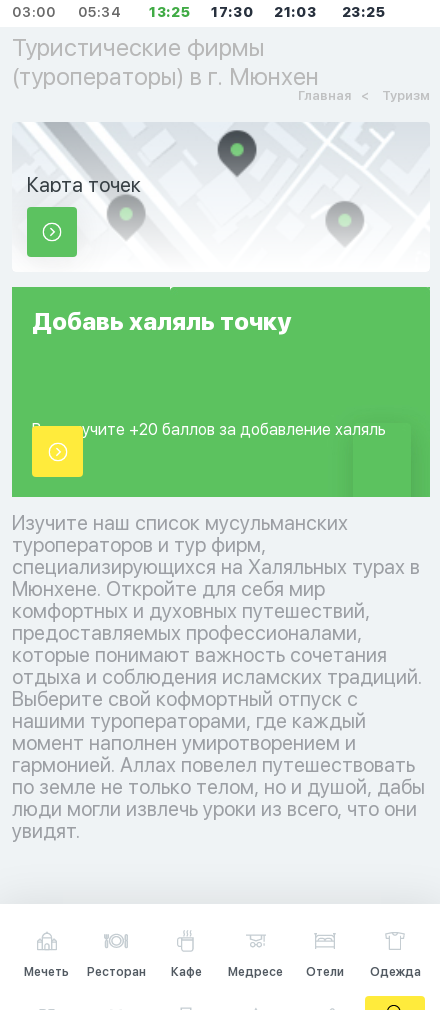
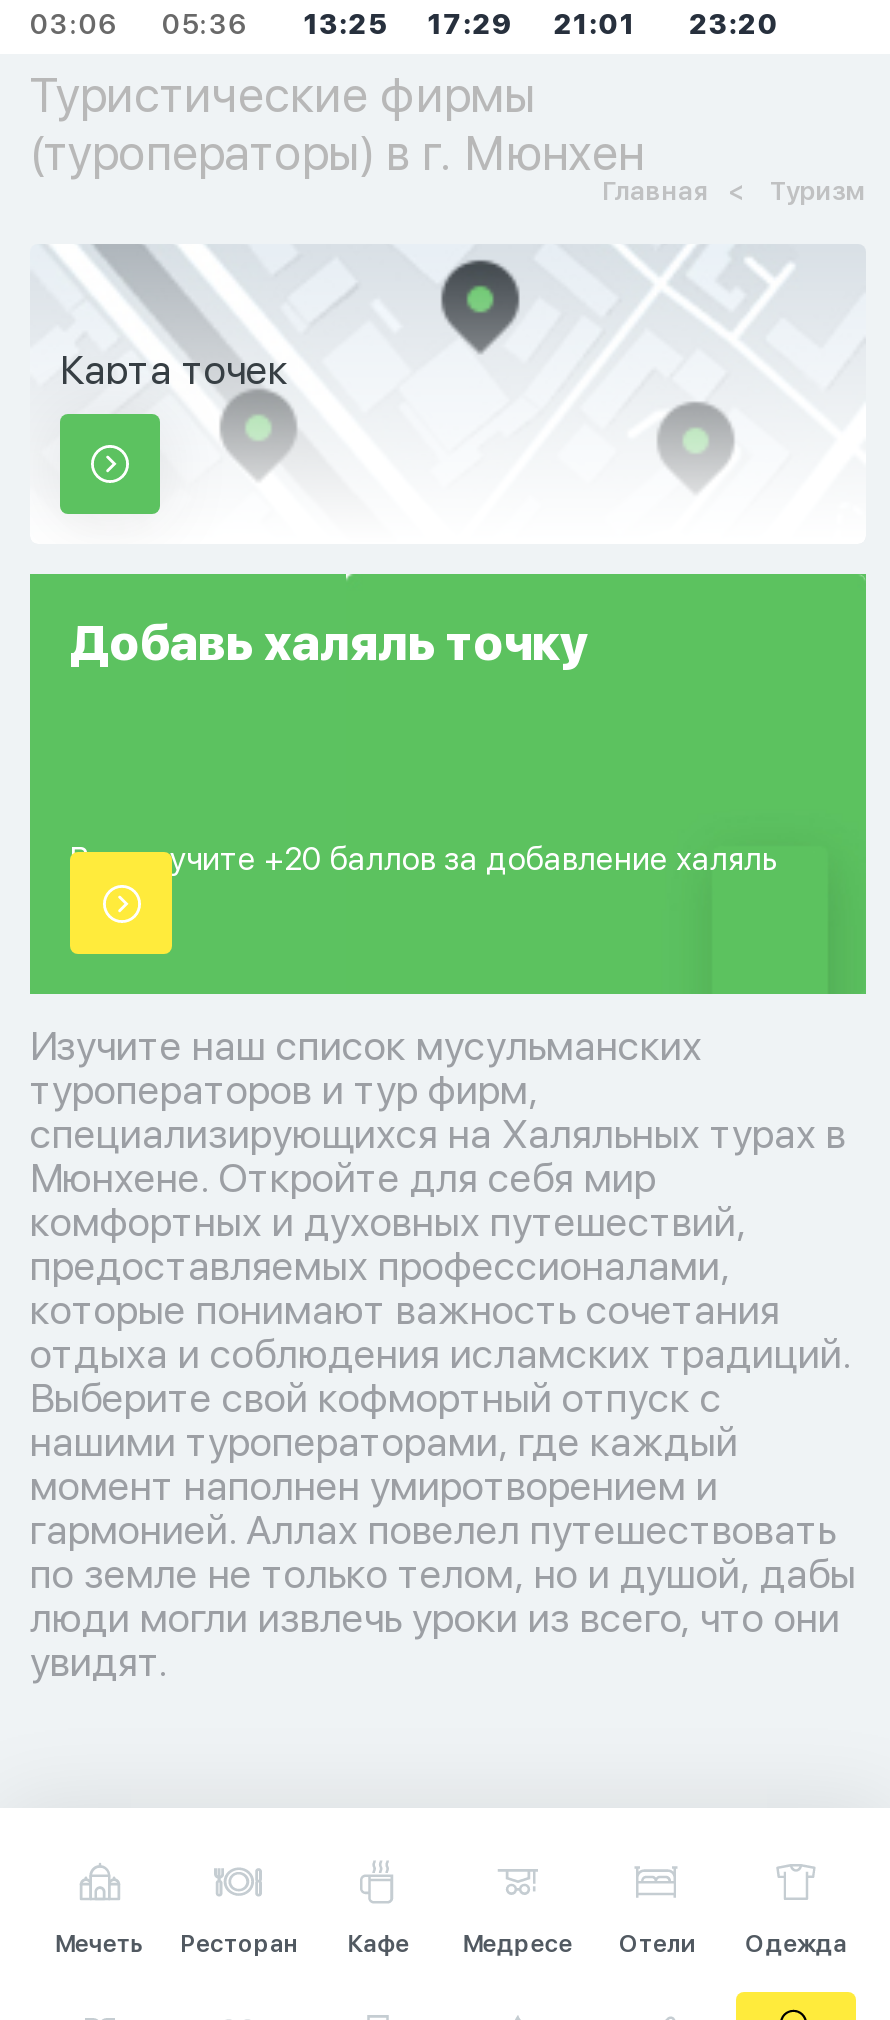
[12,4,56,20] 03:00 -> [30,8,118,40] 03:06
[78,4,122,20] 05:34 -> [162,8,248,40] 05:36
[211,4,254,20] 17:30 -> [428,8,514,40] 17:29
[274,4,317,20] 21:03 -> [554,8,636,40] 21:01
[342,4,386,20] 23:25 -> [689,8,779,40] 23:20

